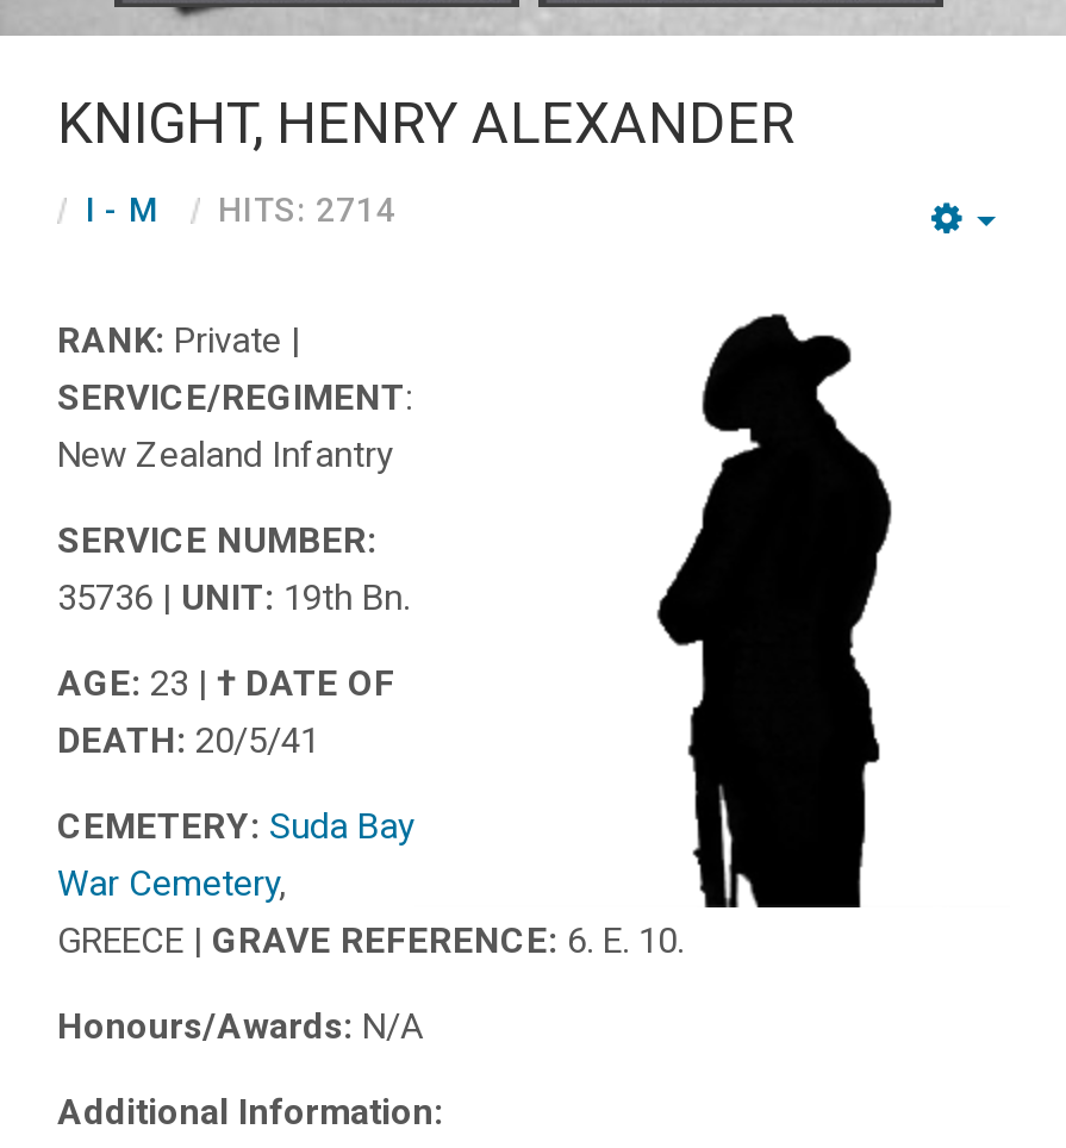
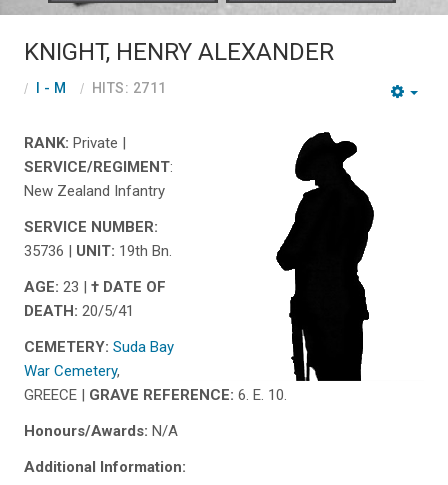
[86,189,397,227] I - M HITS: 2714 -> [36,79,166,95] I - M HITS: 2711

